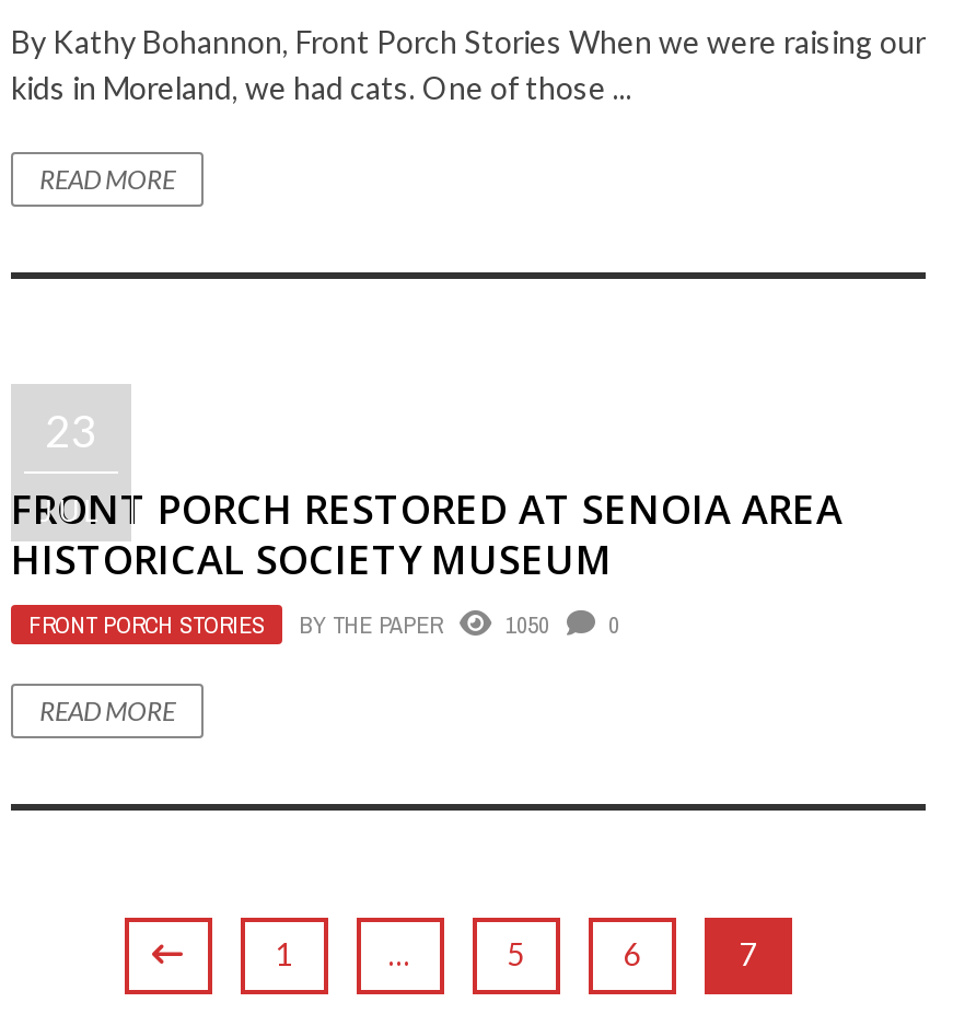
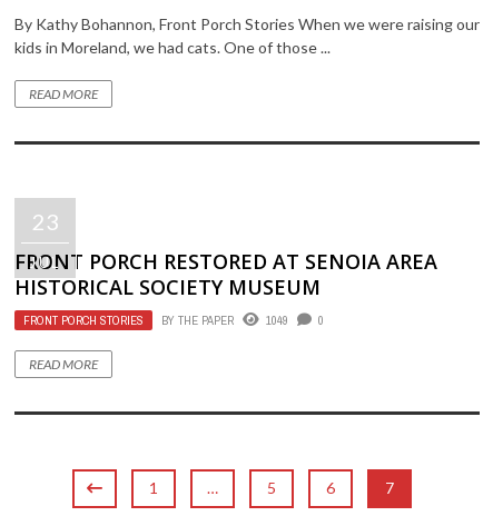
[505,610,619,641] 1050 0 -> [266,312,324,328] 1049 0

